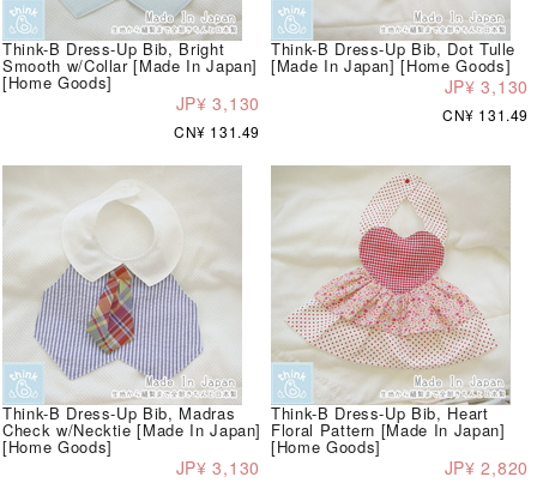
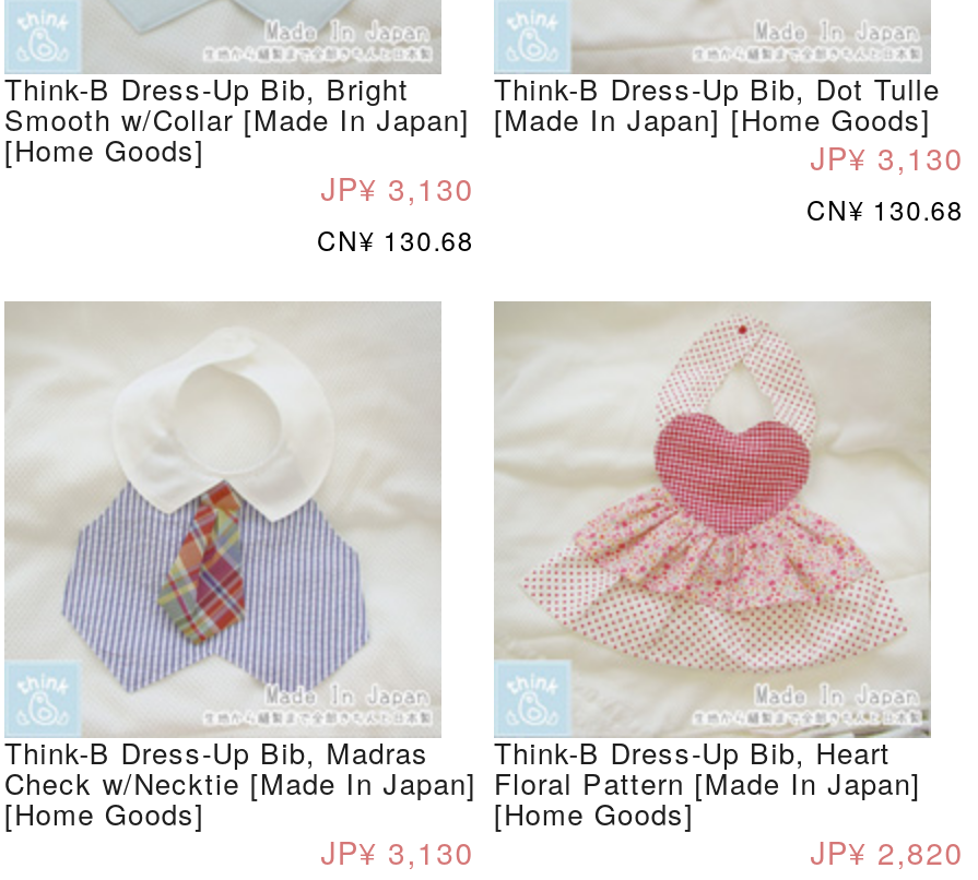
[442,104,529,125] CN¥ 131.49 -> [806,190,964,227] CN¥ 130.68
[174,121,260,142] CN¥ 131.49 -> [317,221,474,258] CN¥ 130.68

